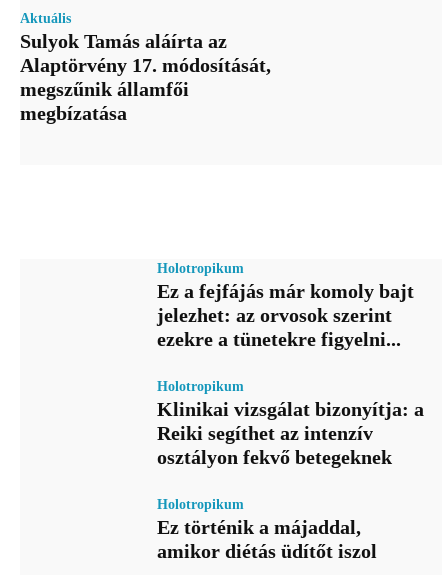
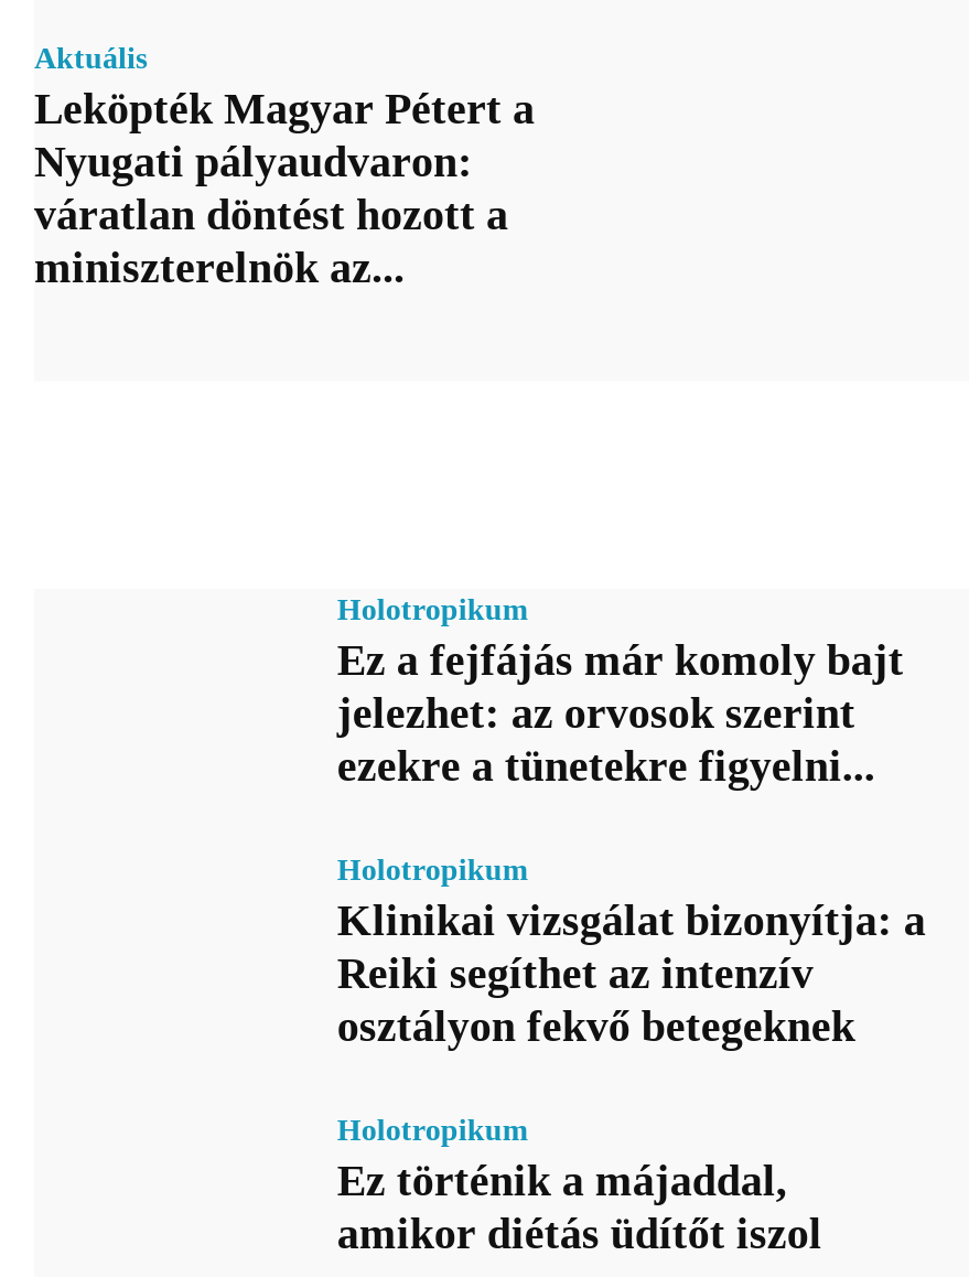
[20,30,271,124] Sulyok Tamás aláírta az | Alaptörvény 17. módosítását, | megszűnik államfői | megbízatása -> [34,83,535,290] Leköpték Magyar Pétert a | Nyugati pályaudvaron: | váratlan döntést hozott a | miniszterelnök az...

